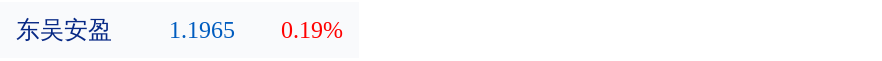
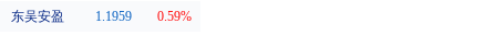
[169,16,235,44] 1.1965 -> [95,9,132,24] 1.1959
[281,16,343,44] 0.19% -> [157,9,192,24] 0.59%

